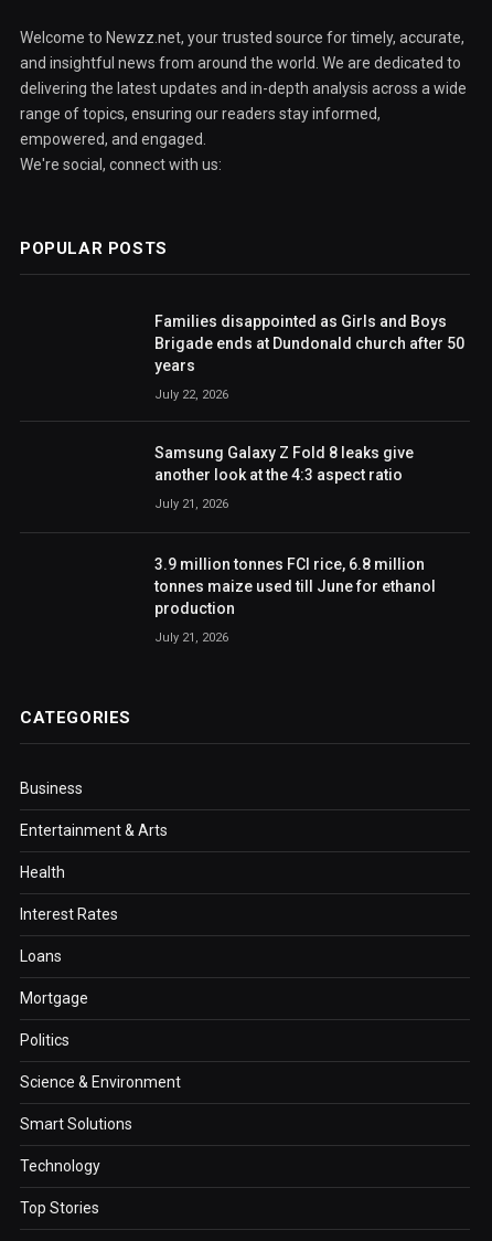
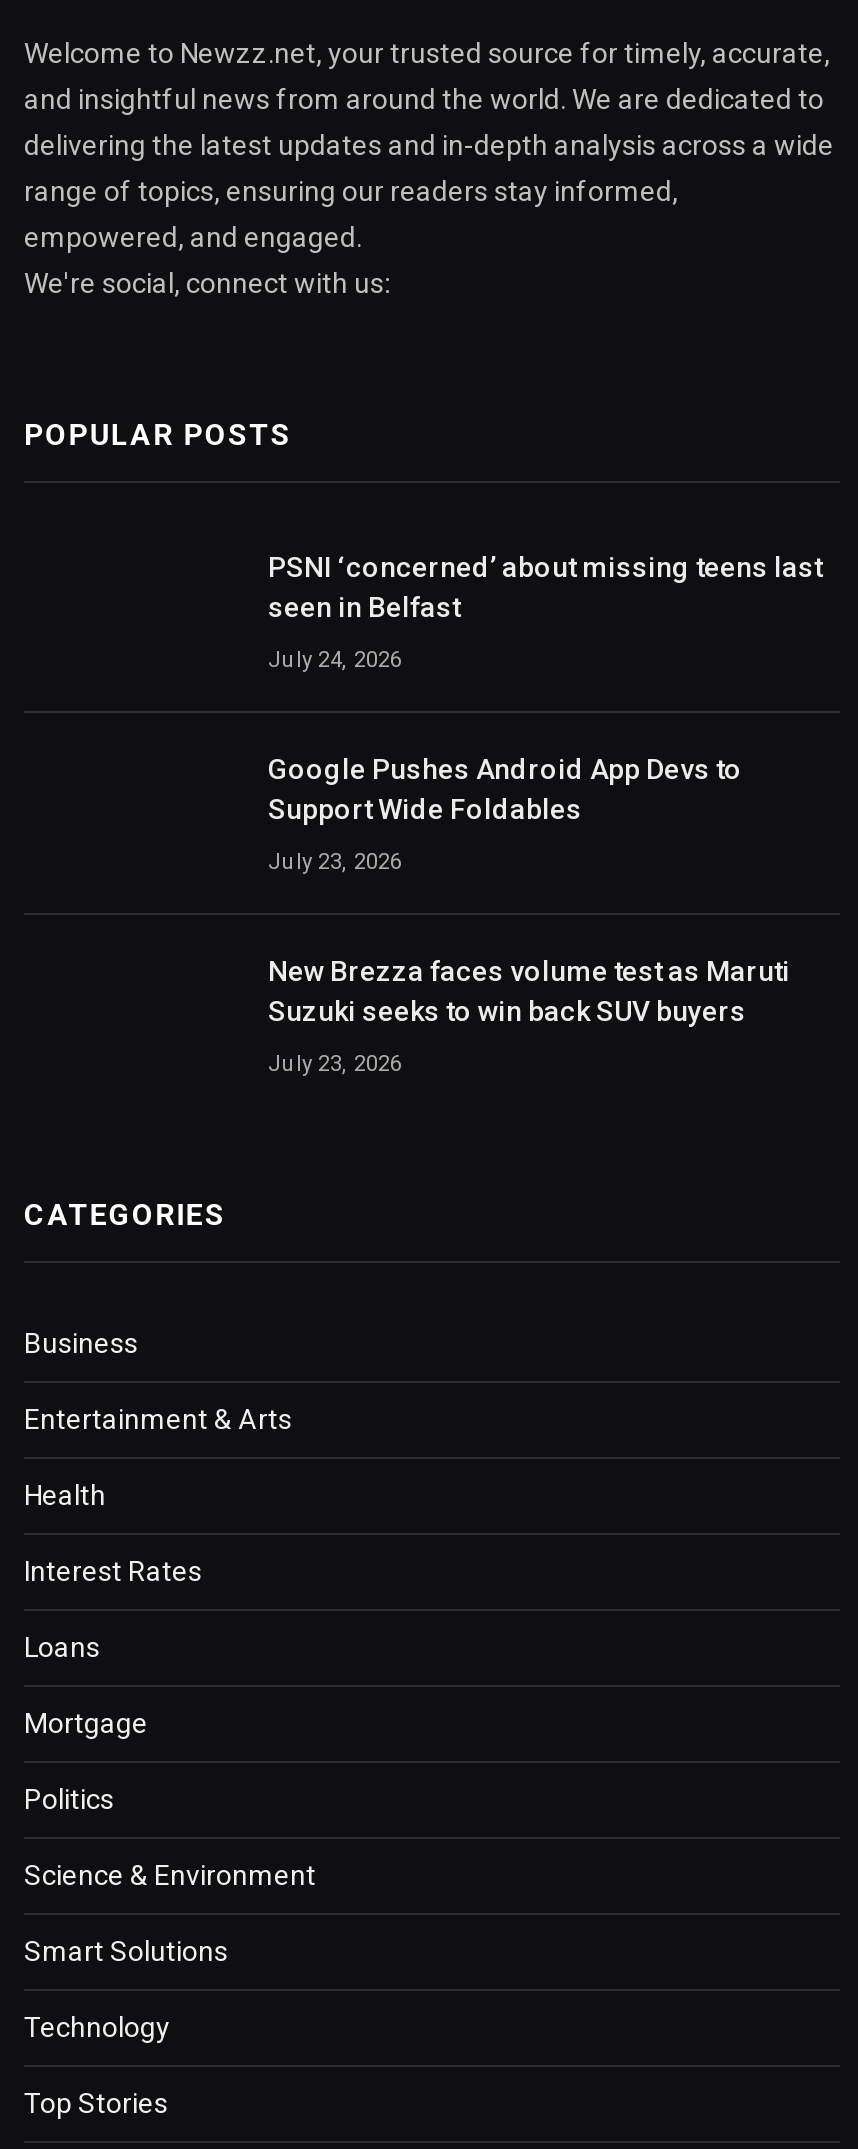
[154,312,464,374] Families disappointed as Girls and Boys | Brigade ends at Dundonald church after 50 | years -> [268,550,822,622] PSNI ‘concerned’ about missing teens last | seen in Belfast
[154,387,228,402] July 22, 2026 -> [268,646,402,672] July 24, 2026
[154,444,414,483] Samsung Galaxy Z Fold 8 leaks give | another look at the 4:3 aspect ratio -> [268,753,742,825] Google Pushes Android App Devs to | Support Wide Foldables
[154,497,228,511] July 21, 2026 -> [268,849,402,875] July 23, 2026
[154,555,436,617] 3.9 million tonnes FCI rice, 6.8 million | tonnes maize used till June for ethanol | production -> [268,956,790,1028] New Brezza faces volume test as Maruti | Suzuki seeks to win back SUV buyers
[154,631,228,645] July 21, 2026 -> [268,1052,402,1078] July 23, 2026

